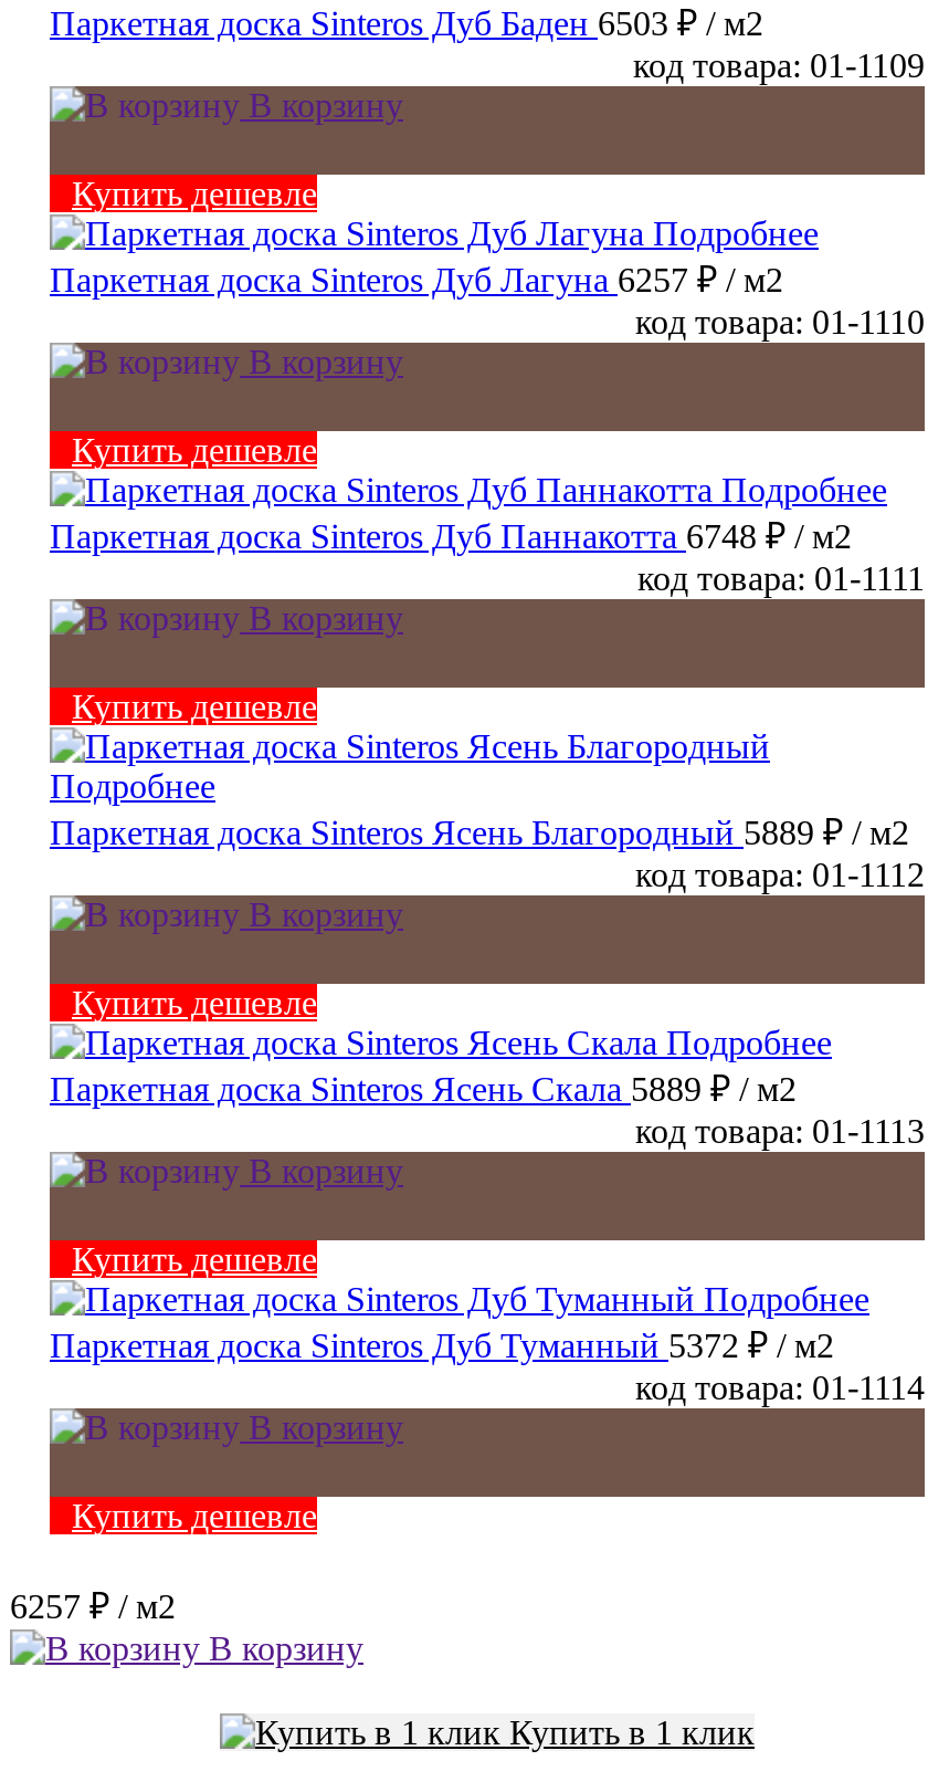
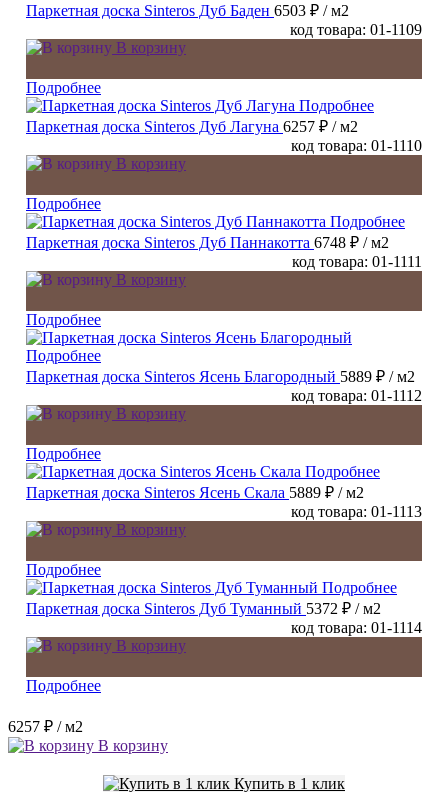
[72,175,317,212] Купить дешевле -> [26,79,101,96] Подробнее
[72,431,317,469] Купить дешевле -> [26,195,101,212] Подробнее
[72,688,317,725] Купить дешевле -> [26,311,101,328] Подробнее
[72,984,317,1022] Купить дешевле -> [26,445,101,462] Подробнее
[72,1241,317,1278] Купить дешевле -> [26,561,101,578] Подробнее
[72,1497,317,1535] Купить дешевле -> [26,677,101,694] Подробнее

